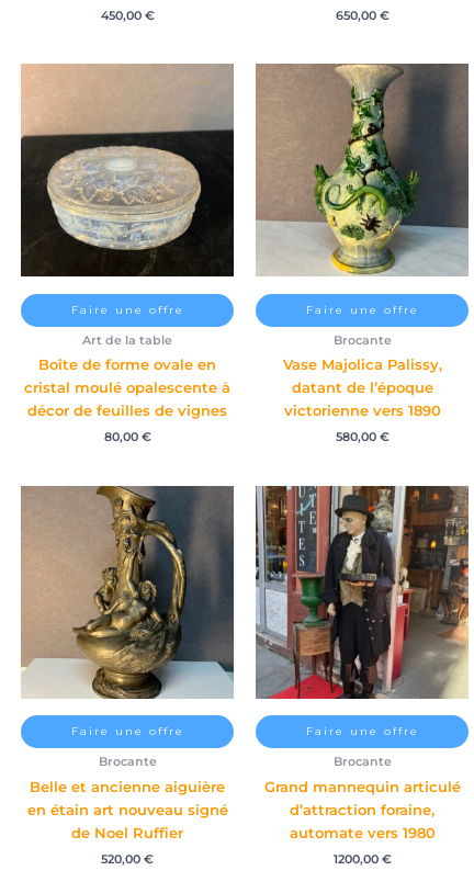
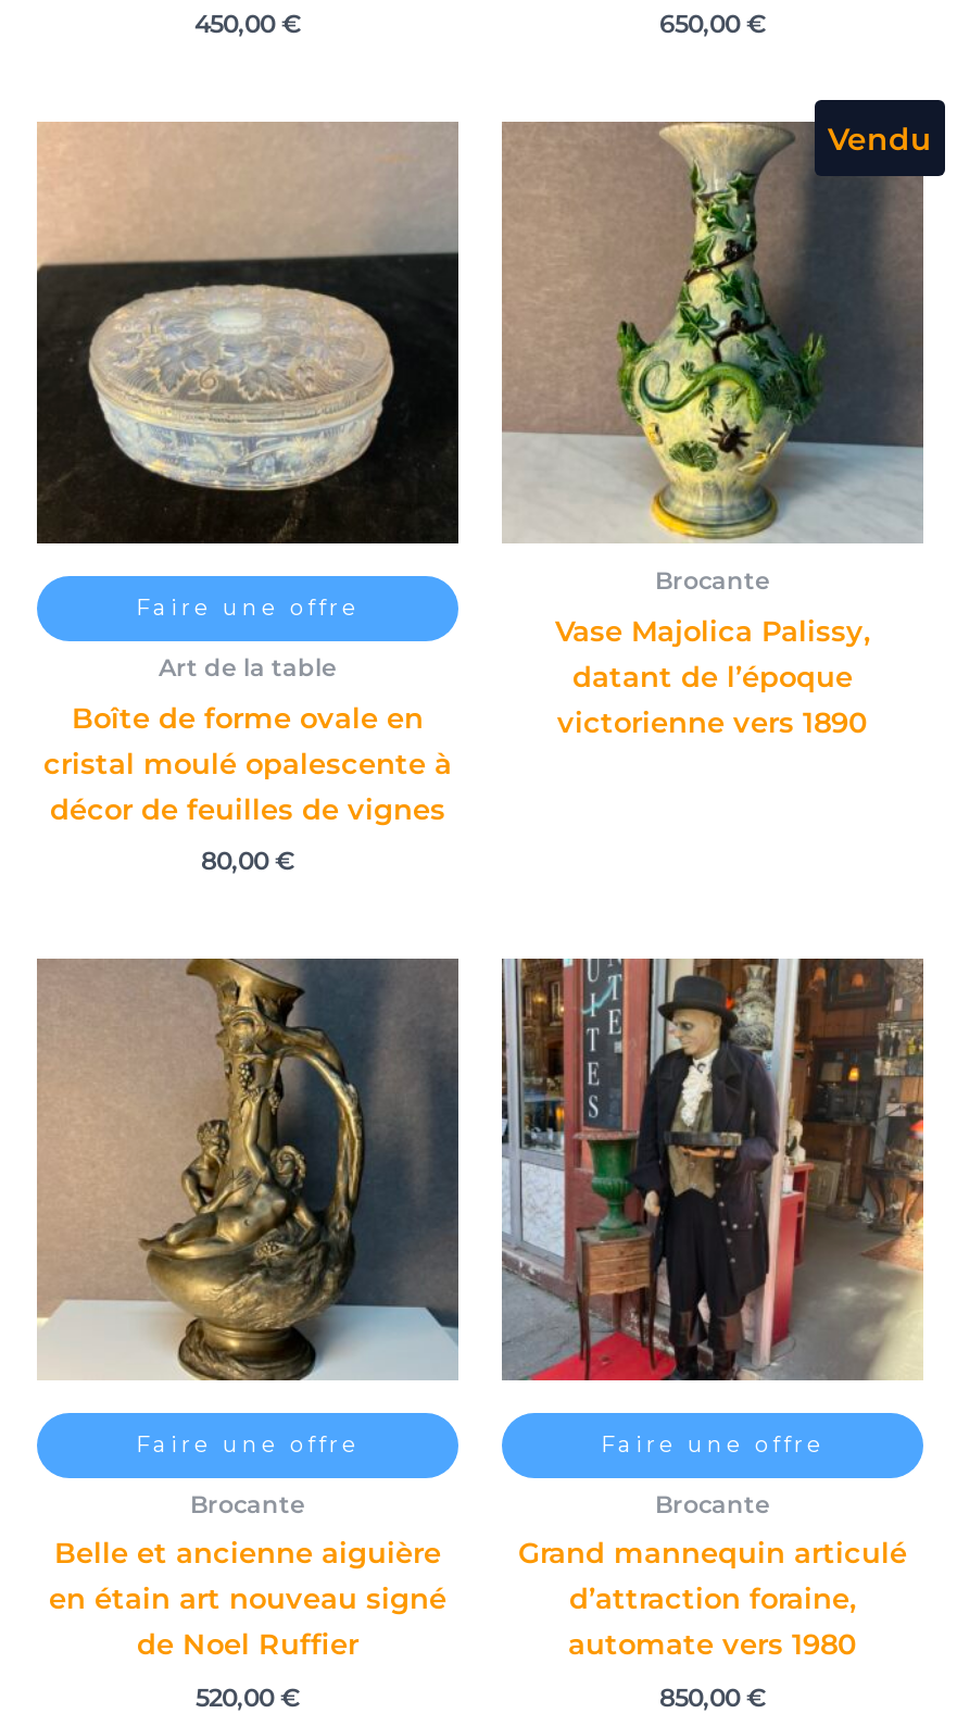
[306,302,419,316] Faire une offre -> [828,119,932,158] Vendu
moved [283,332,442,419] -> [555,566,870,739]: Brocante | Vase Majolica Palissy, | datant de l’époque | victorienne vers 1890
[335,429,389,445] 580,00 € -> none
[333,851,391,867] 1200,00 € -> [659,1683,766,1713] 850,00 €

